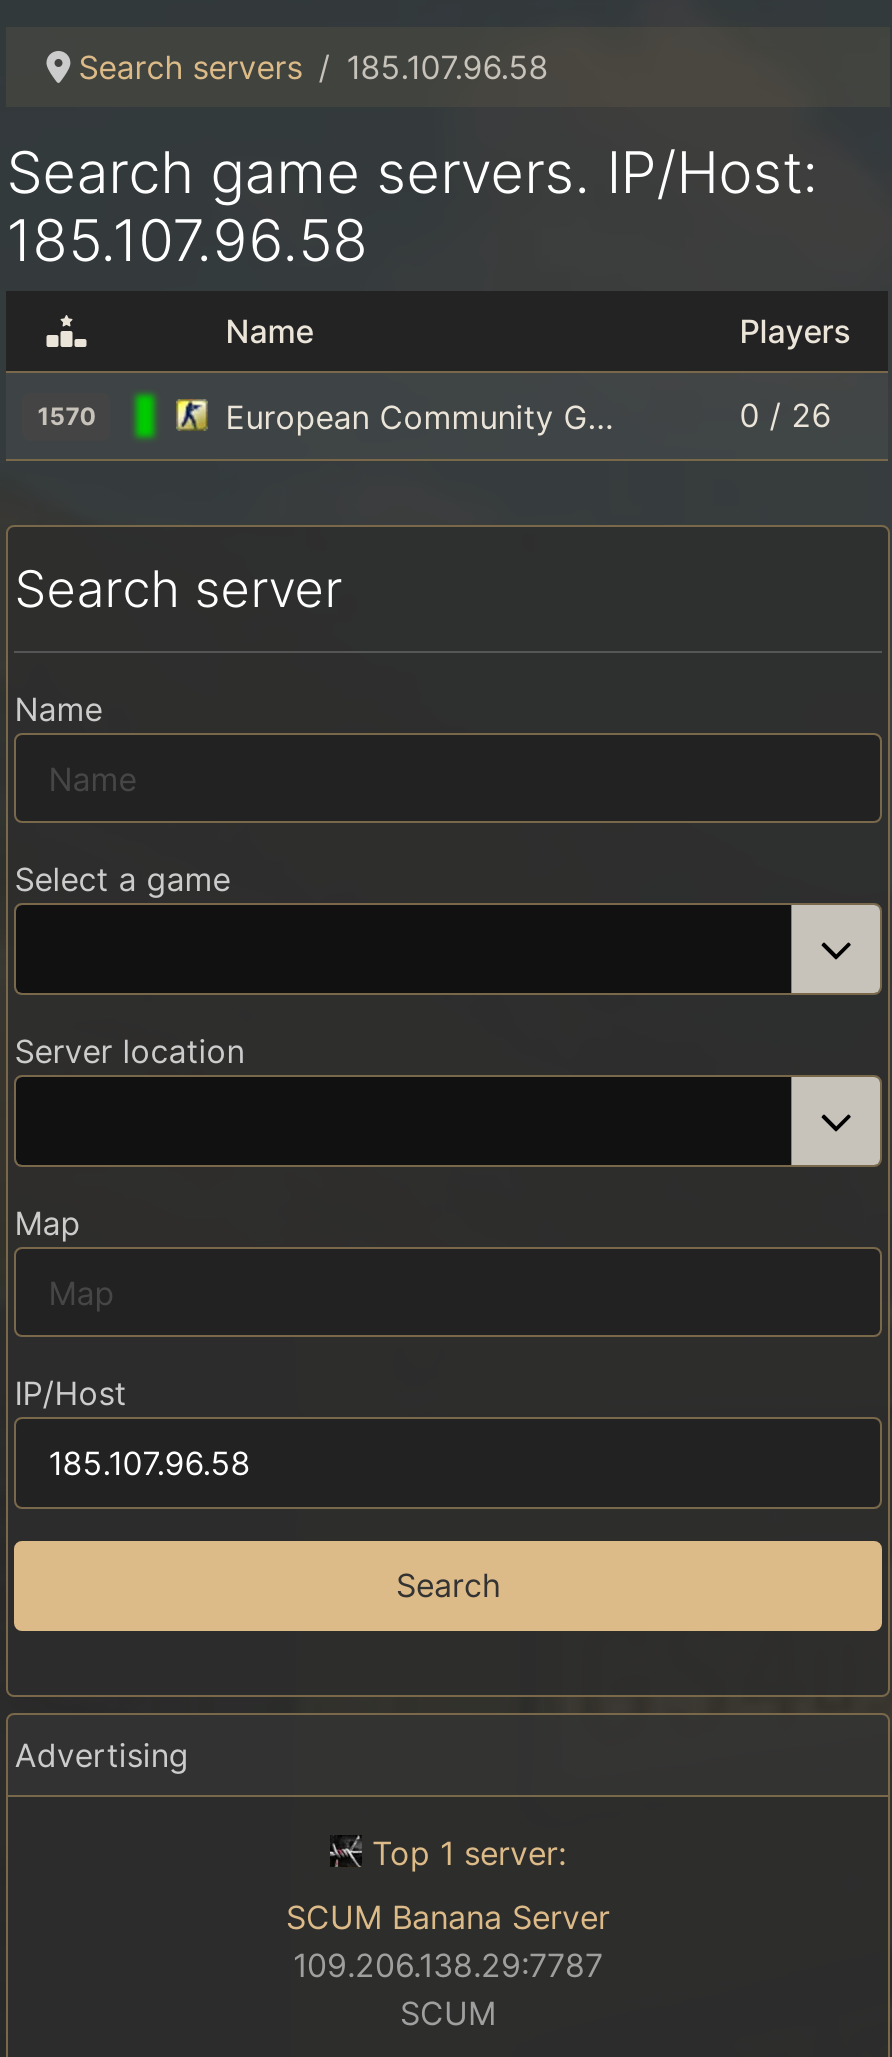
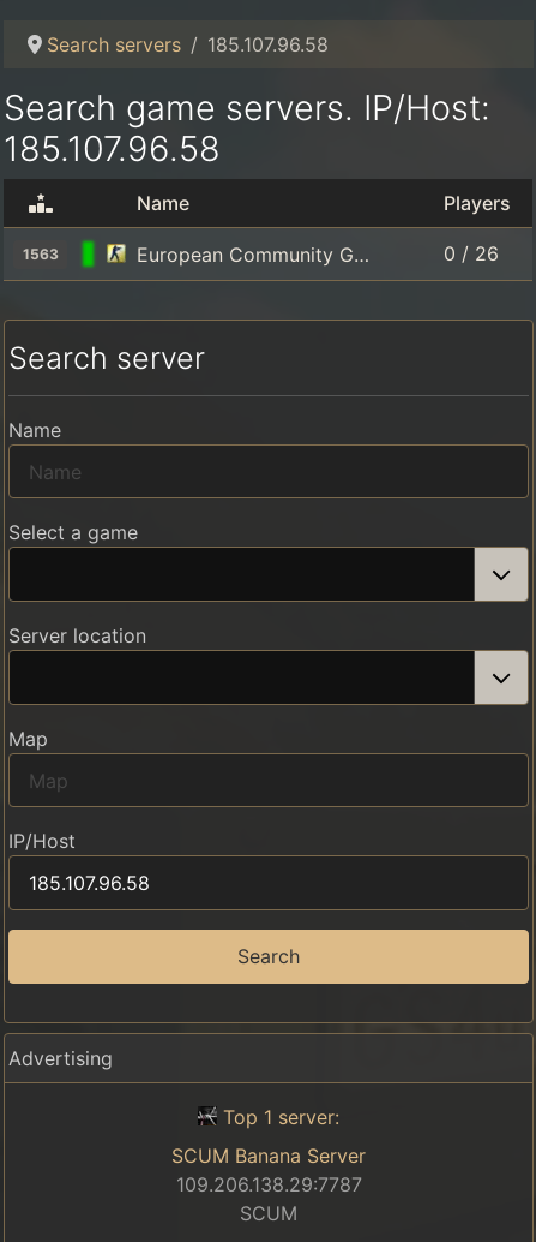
[37,401,95,431] 1570 -> [22,245,58,263] 1563

